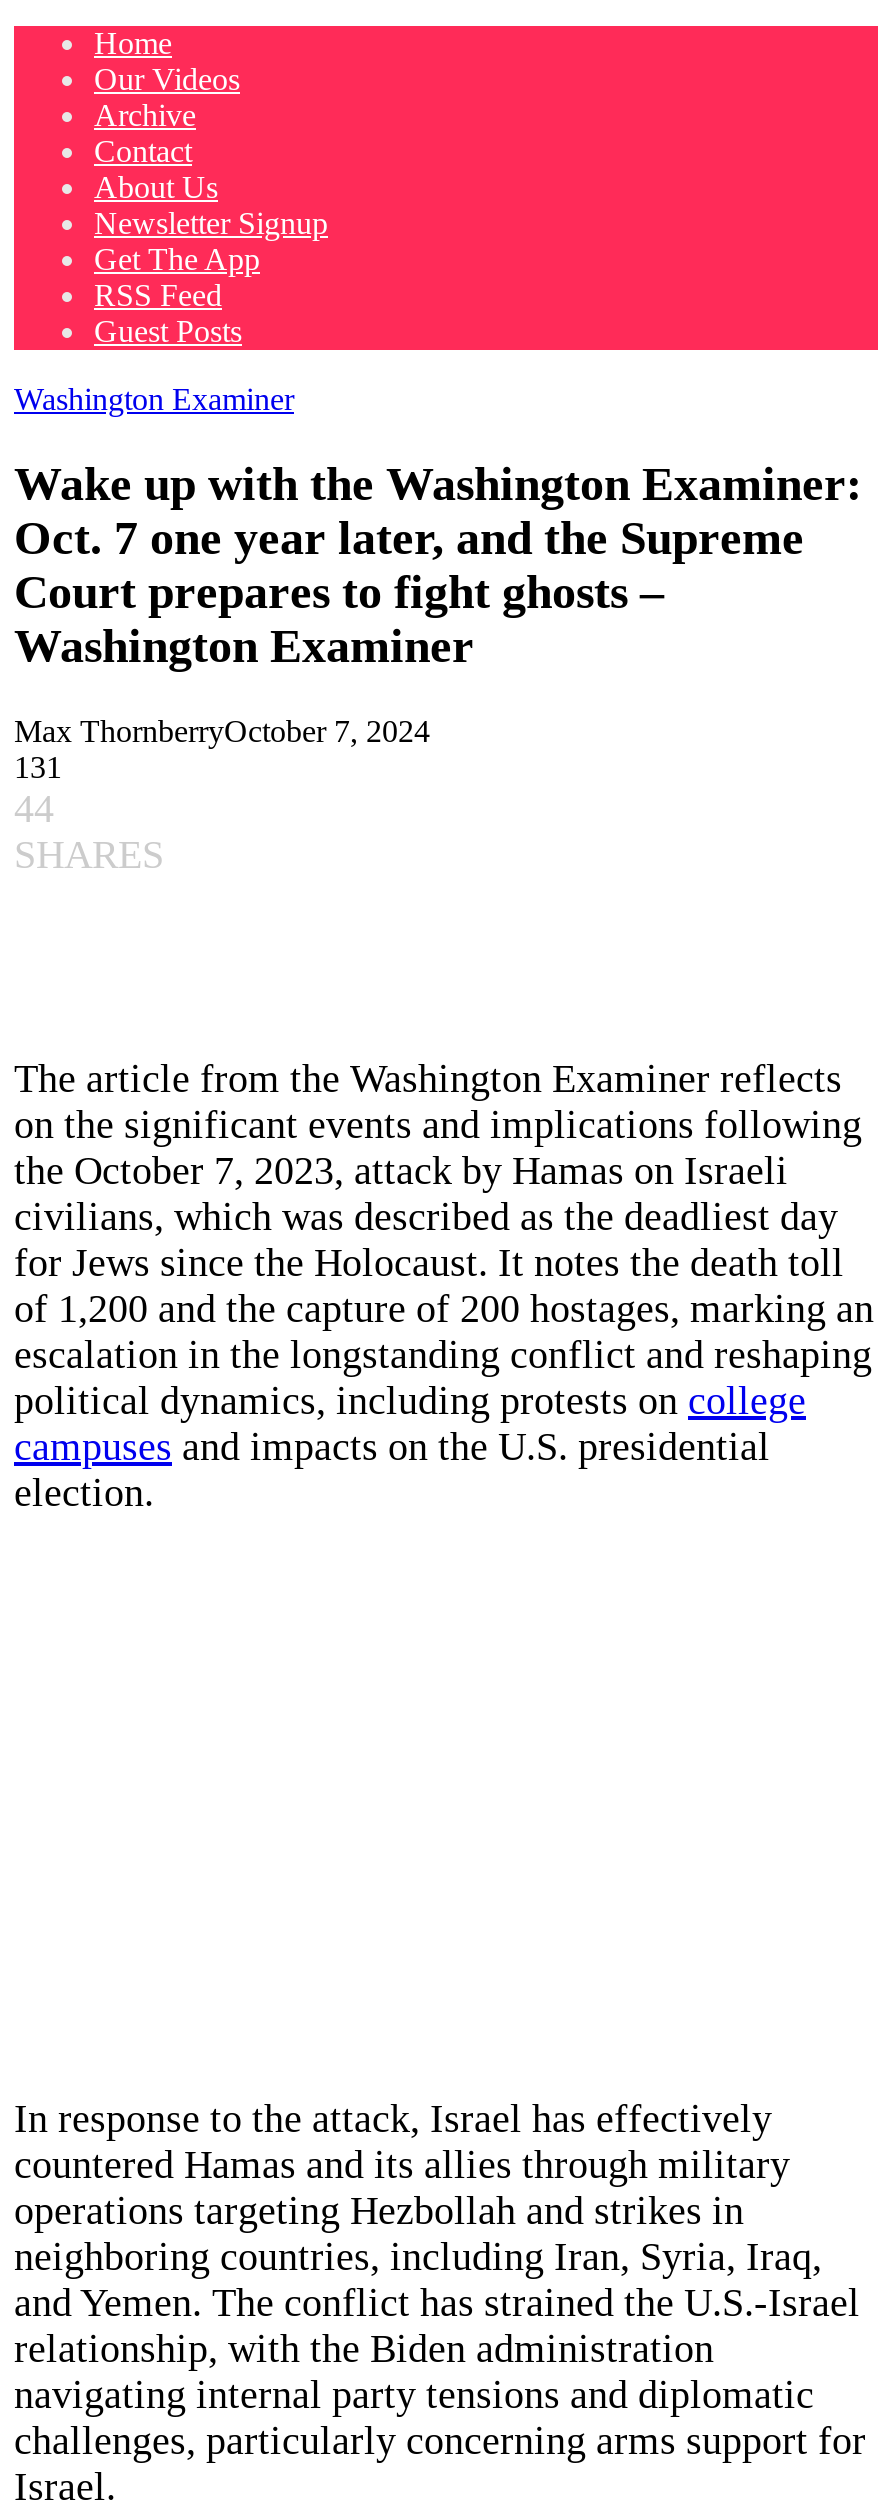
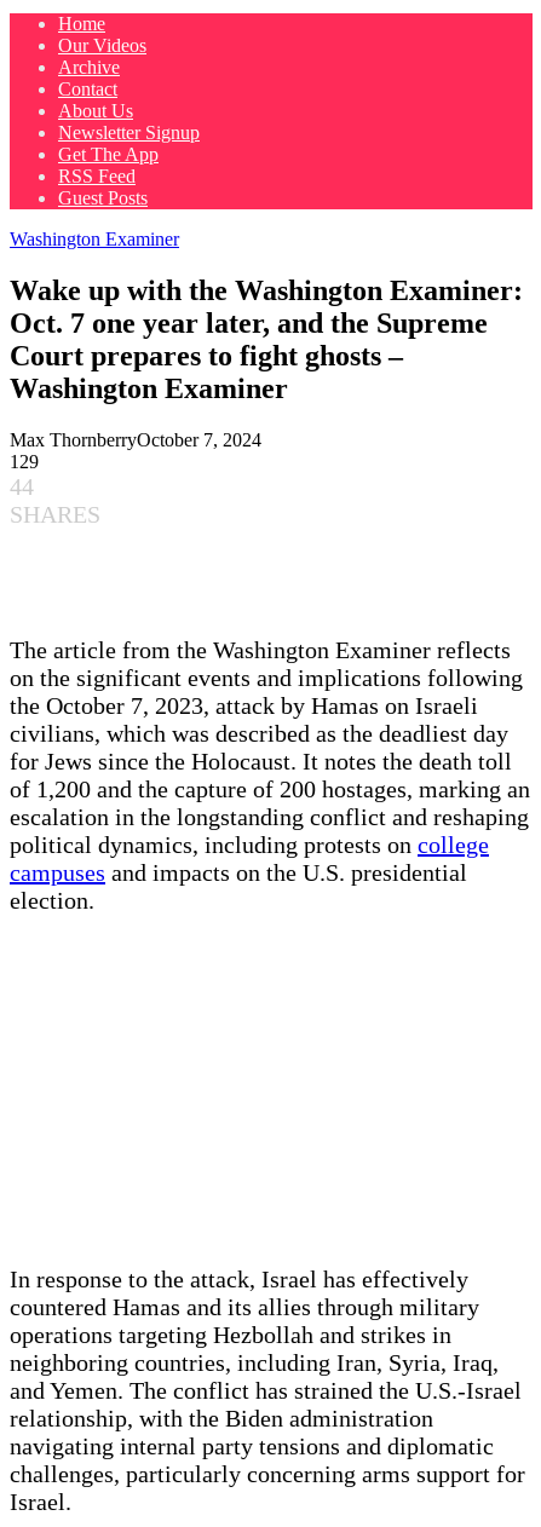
[14,750,62,784] 131 -> [10,451,39,472] 129

